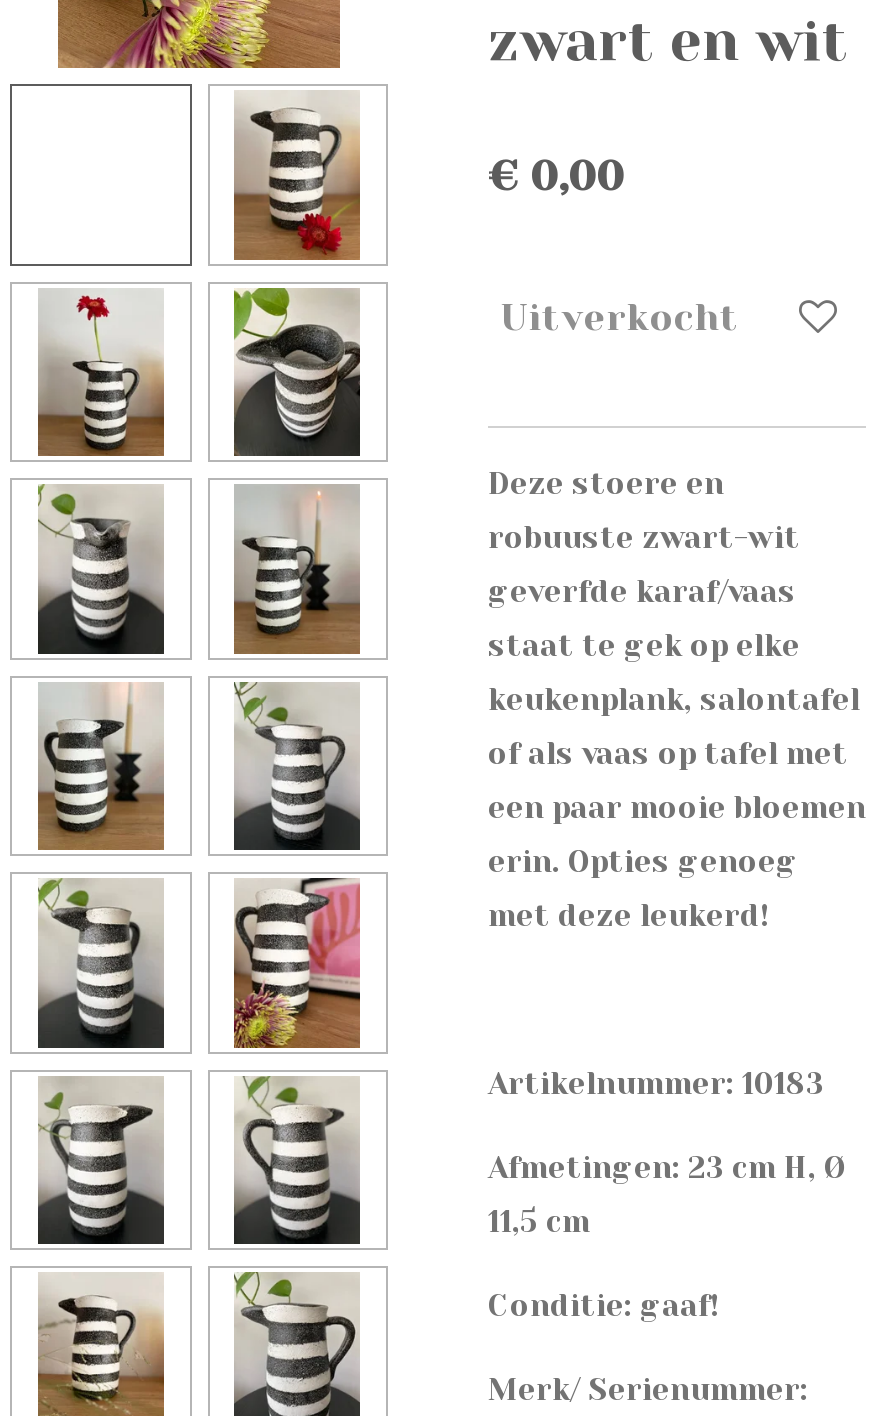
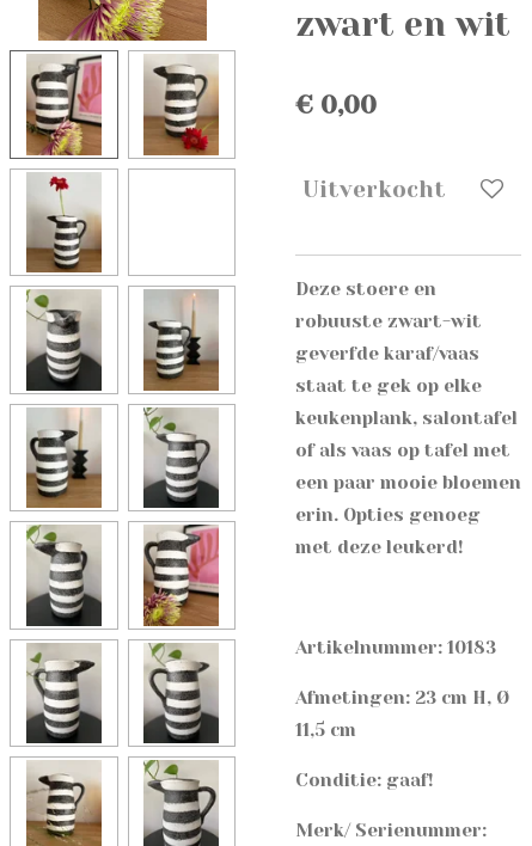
none -> [25,54,103,157] [image]
[232,286,362,458] [image] -> none

